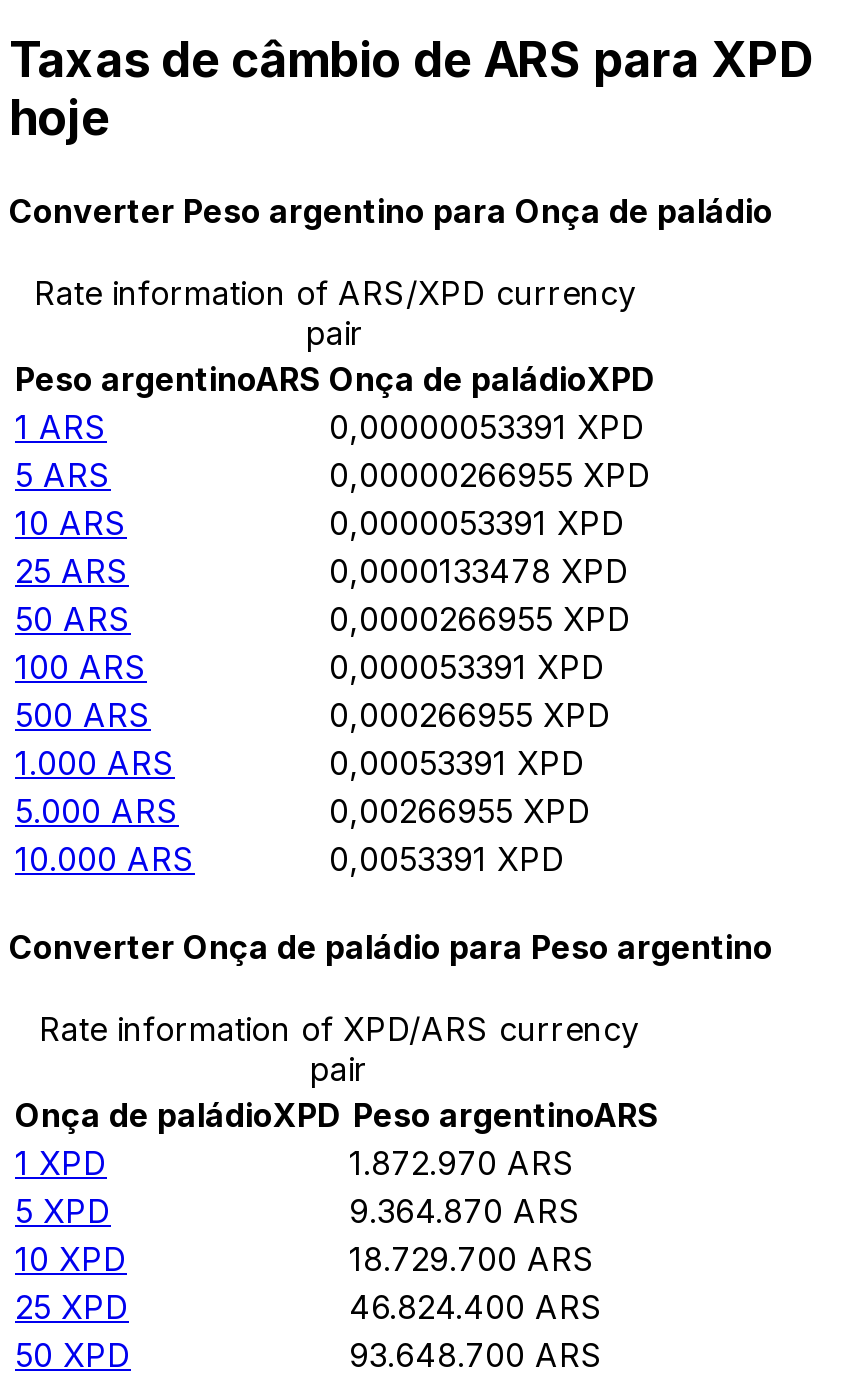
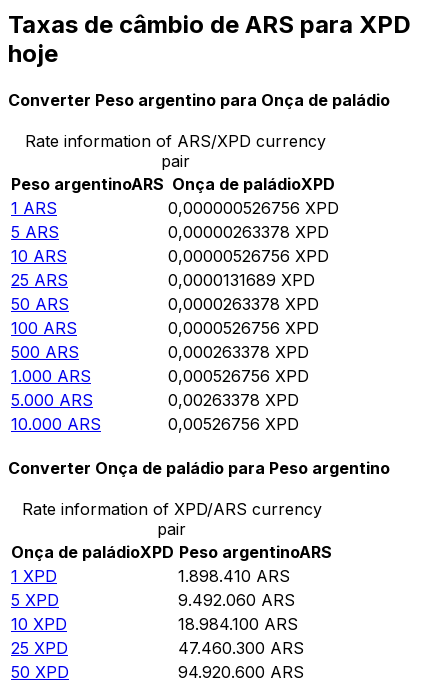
[329,407,645,447] 0,00000053391 XPD -> [168,198,339,218] 0,000000526756 XPD
[329,455,651,495] 0,00000266955 XPD -> [168,222,329,242] 0,00000263378 XPD
[329,503,625,543] 0,0000053391 XPD -> [168,246,329,266] 0,00000526756 XPD
[329,551,629,591] 0,0000133478 XPD -> [168,270,315,290] 0,0000131689 XPD
[329,599,631,639] 0,0000266955 XPD -> [168,294,319,314] 0,0000263378 XPD
[329,647,605,687] 0,000053391 XPD -> [168,318,319,338] 0,0000526756 XPD
[329,695,611,735] 0,000266955 XPD -> [168,342,309,362] 0,000263378 XPD
[329,743,585,783] 0,00053391 XPD -> [168,366,309,386] 0,000526756 XPD
[329,791,591,831] 0,00266955 XPD -> [168,390,299,410] 0,00263378 XPD
[329,839,565,879] 0,0053391 XPD -> [168,414,299,434] 0,00526756 XPD
[349,1144,575,1184] 1.872.970 ARS -> [178,566,290,586] 1.898.410 ARS
[349,1192,581,1232] 9.364.870 ARS -> [178,590,295,610] 9.492.060 ARS
[349,1240,595,1280] 18.729.700 ARS -> [178,614,298,634] 18.984.100 ARS
[349,1288,603,1328] 46.824.400 ARS -> [178,638,304,658] 47.460.300 ARS
[349,1336,603,1376] 93.648.700 ARS -> [178,662,304,682] 94.920.600 ARS

